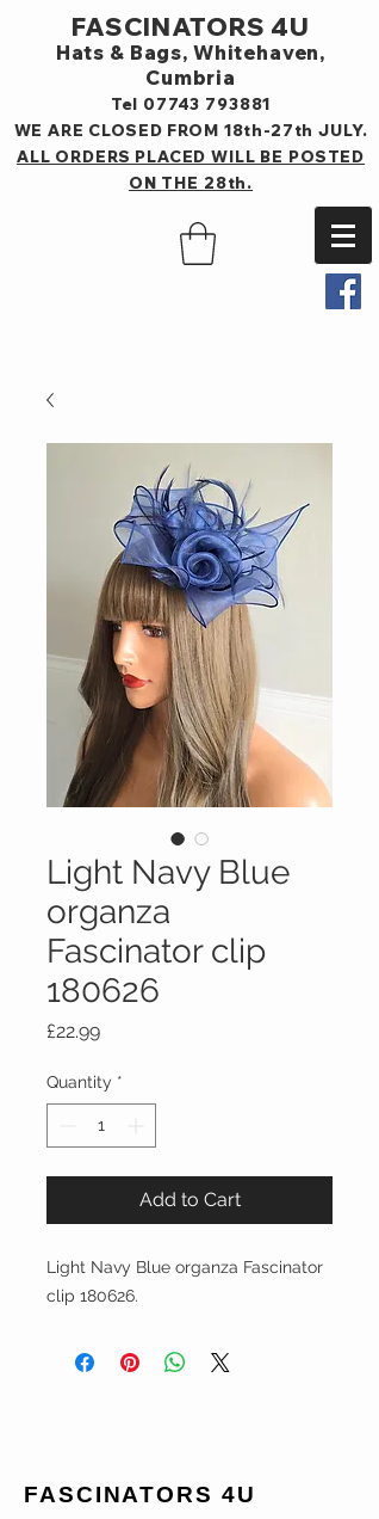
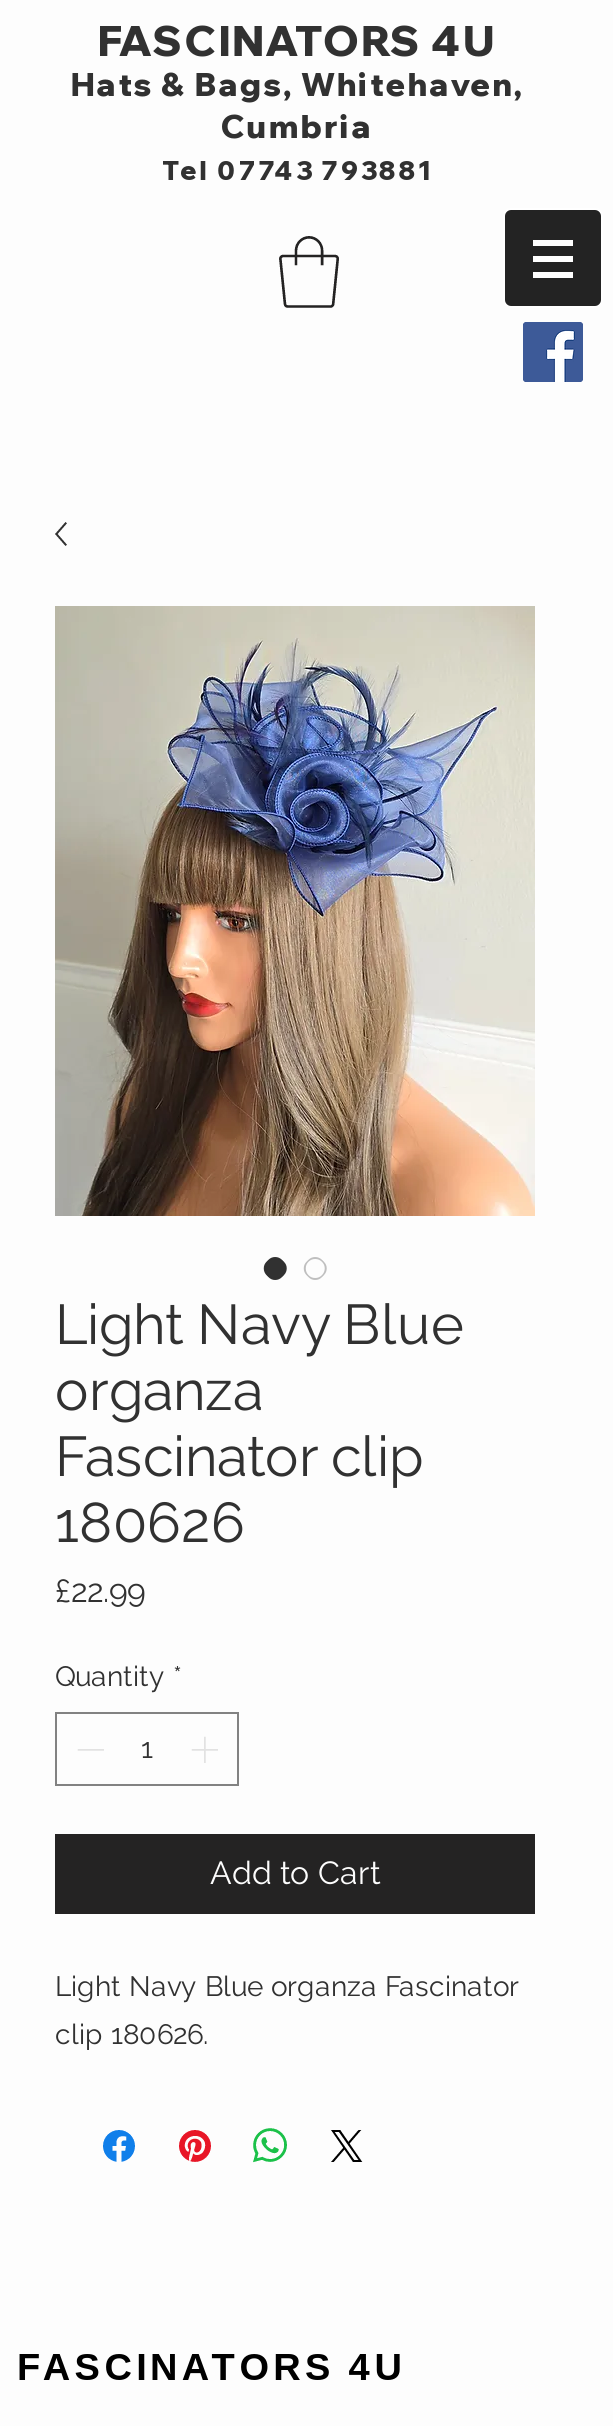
[14,121,368,192] WE ARE CLOSED FROM 18th-27th JULY. | ALL ORDERS PLACED WILL BE POSTED | ON THE 28th. -> none

